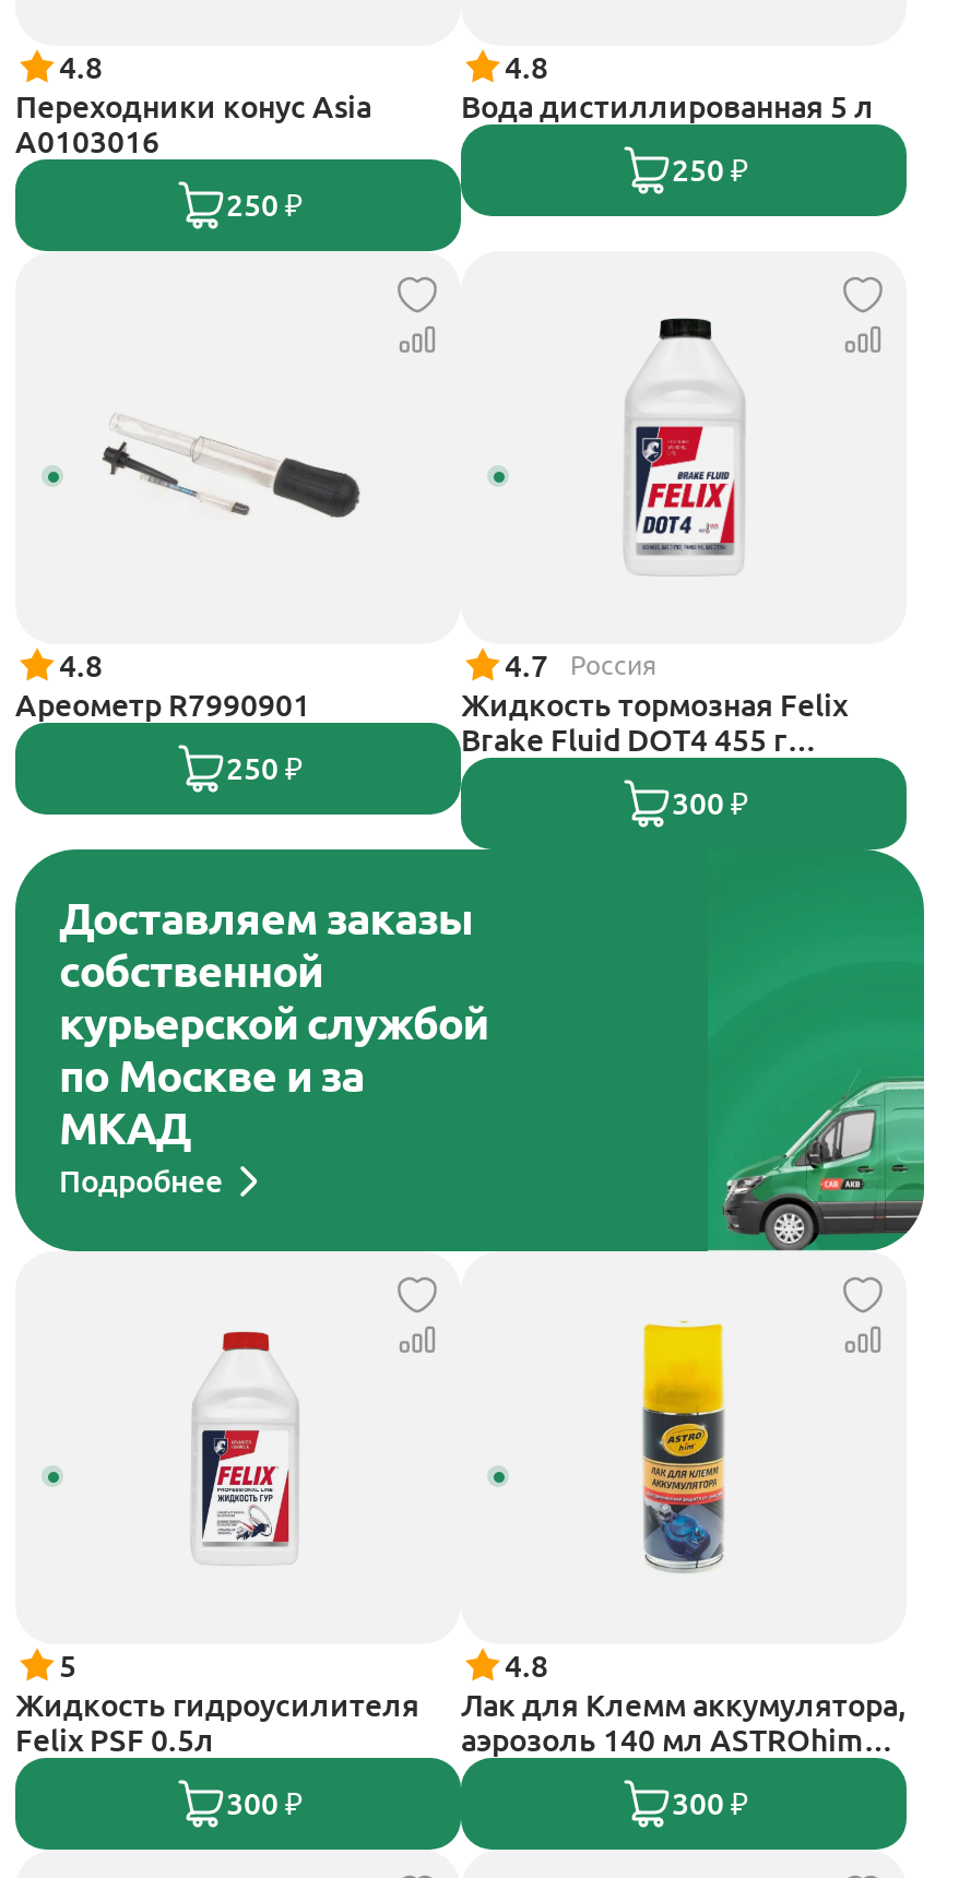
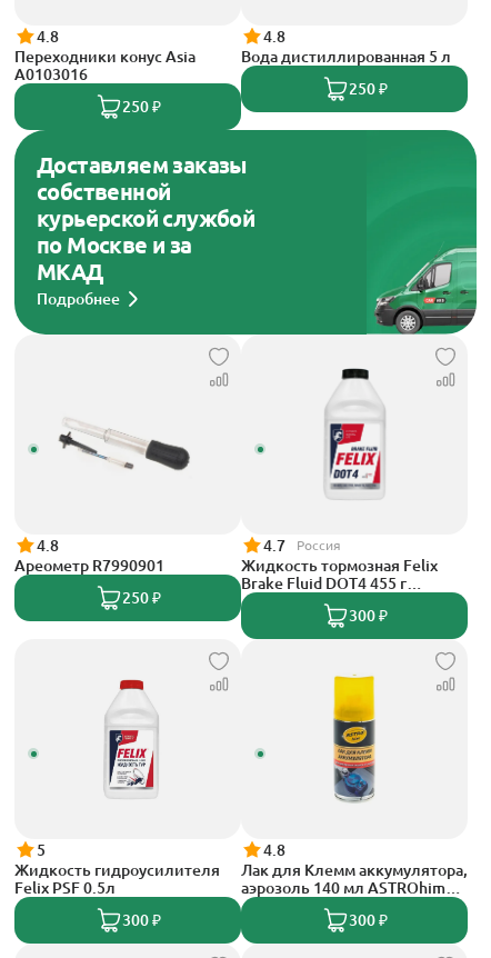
moved [15,362,848,821] -> [14,391,438,625]: [image] | 4.8 | Ареометр R7990901 | ... | Brake Fluid DOT4 455 г | 300 ₽
moved [13,847,926,1253] -> [13,129,478,336]: [image] | Доставляем заказы | собственной | курьерской службой | по Москве и за | МКАД | Подробнее

